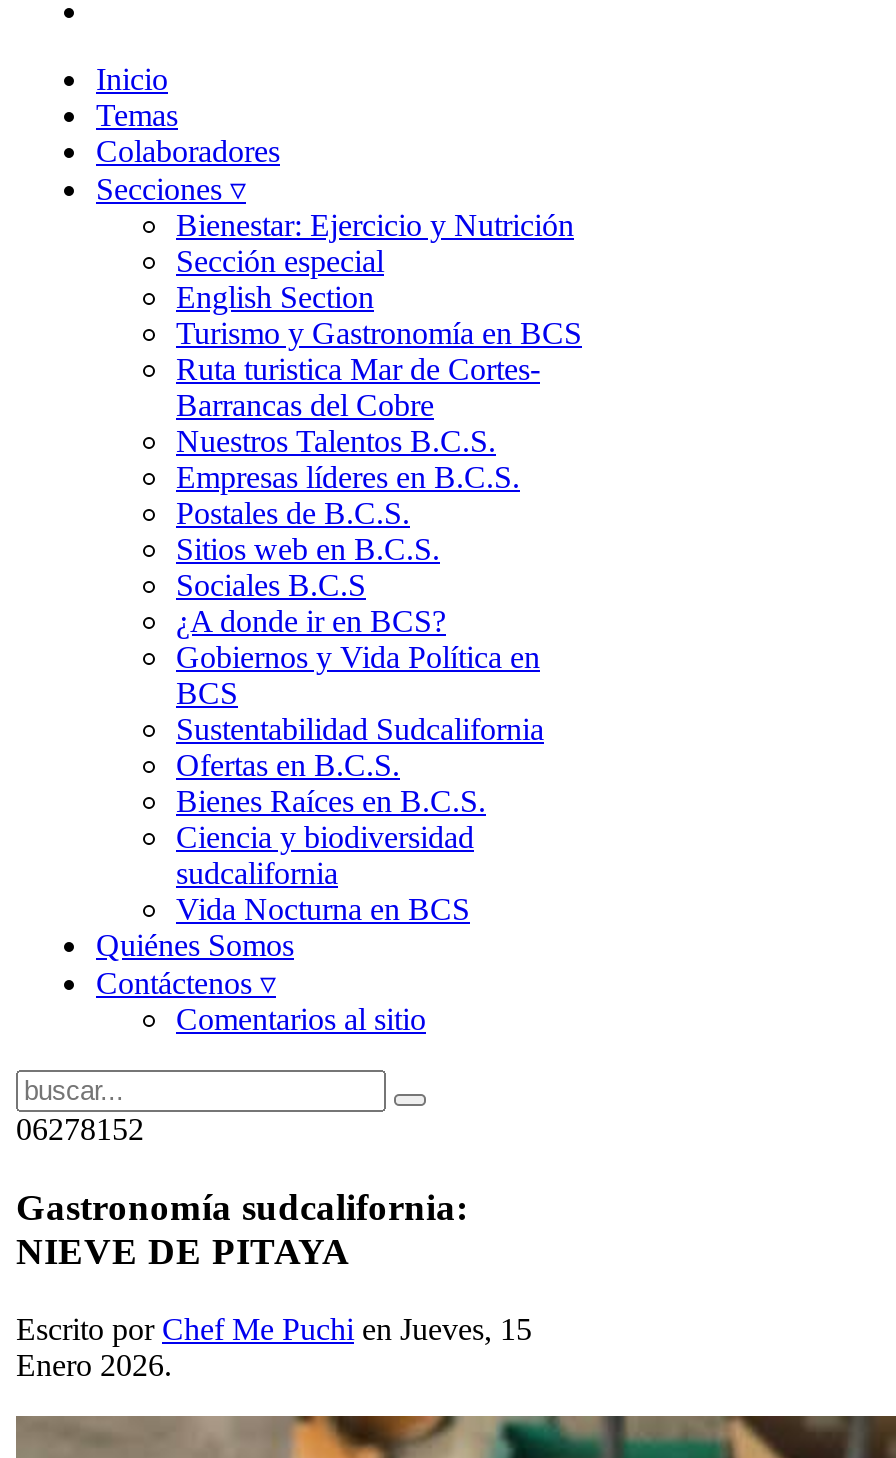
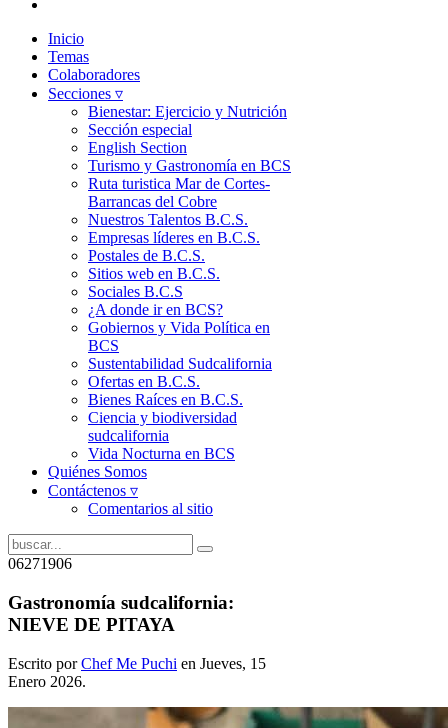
[16,1113,144,1147] 06278152 -> [8,555,72,572] 06271906

